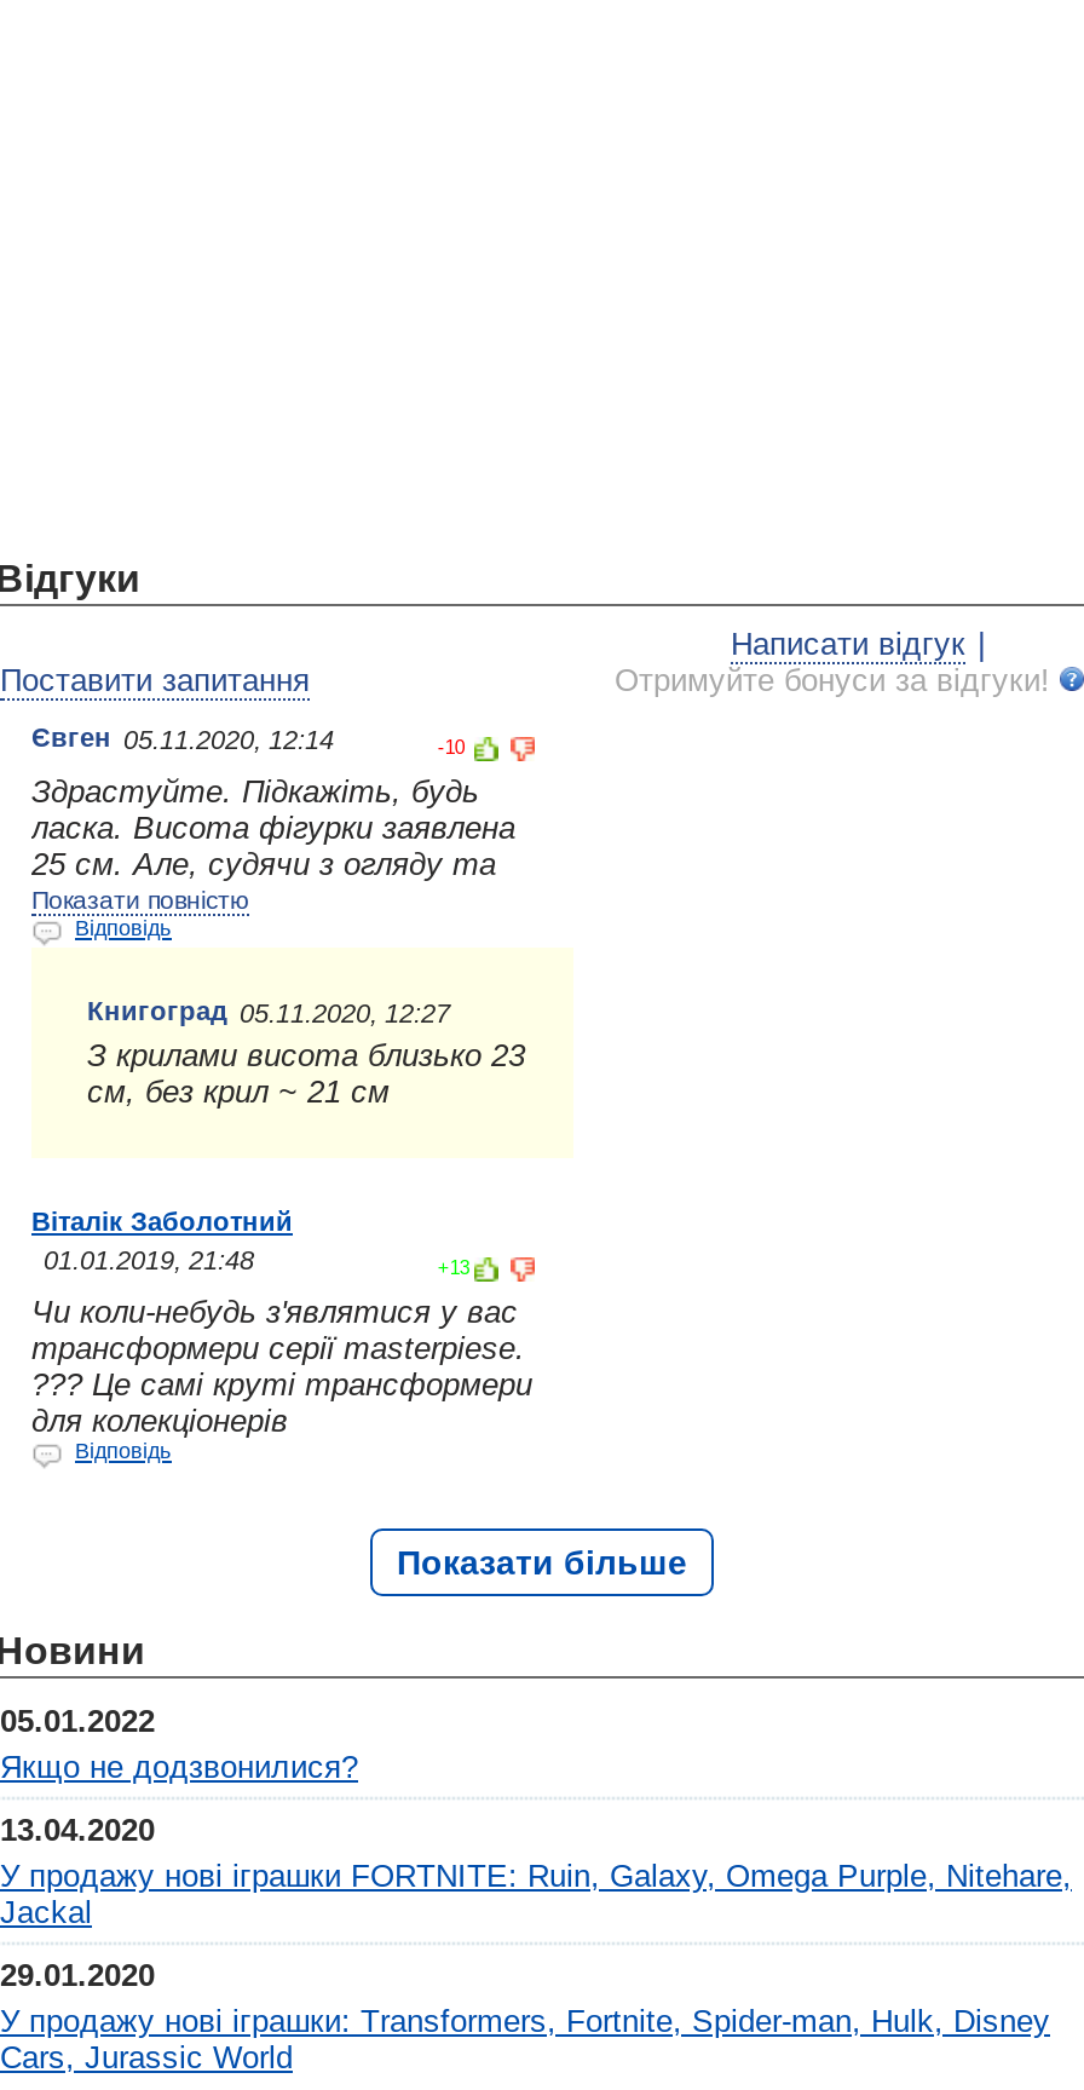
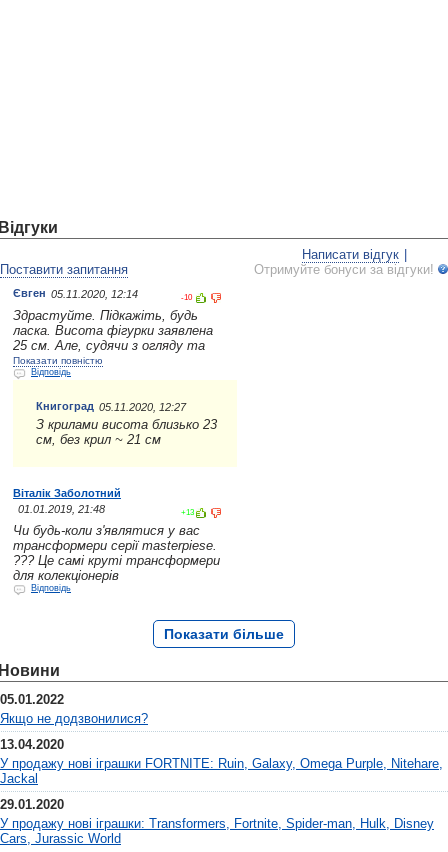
[31,1294,518,1330] Чи коли-небудь з'являтися у вас -> [13,523,200,538] Чи будь-коли з'являтися у вас

